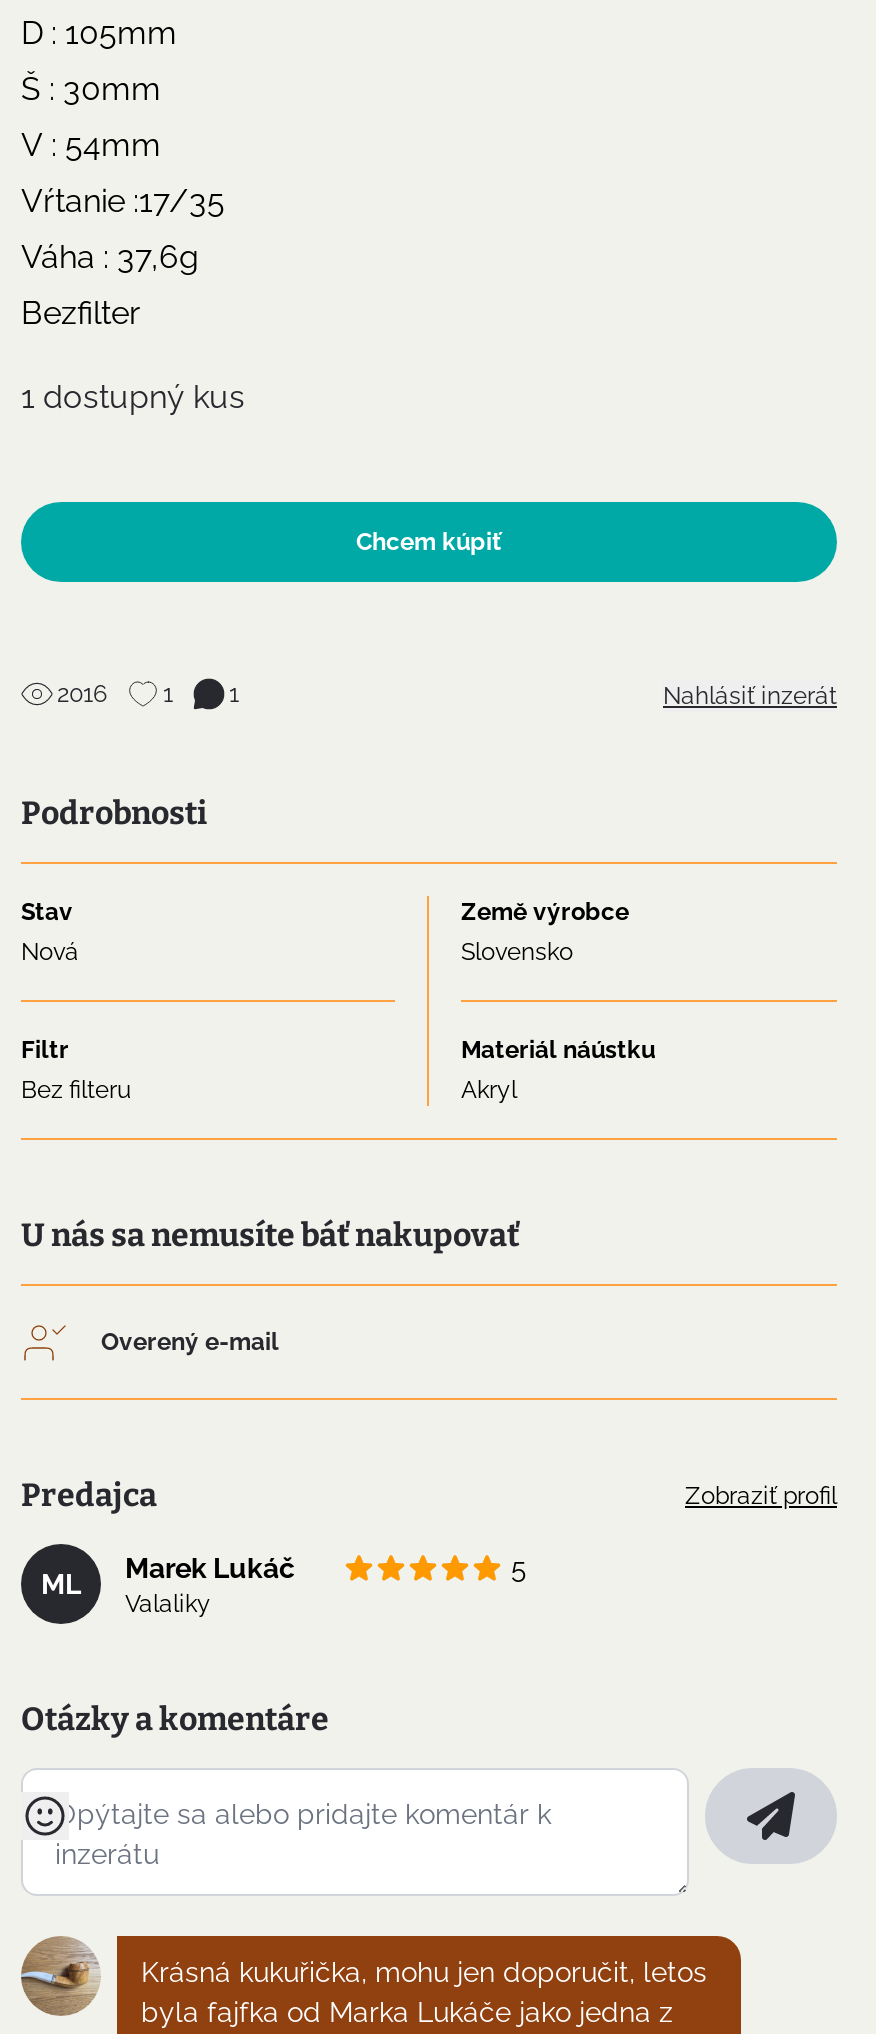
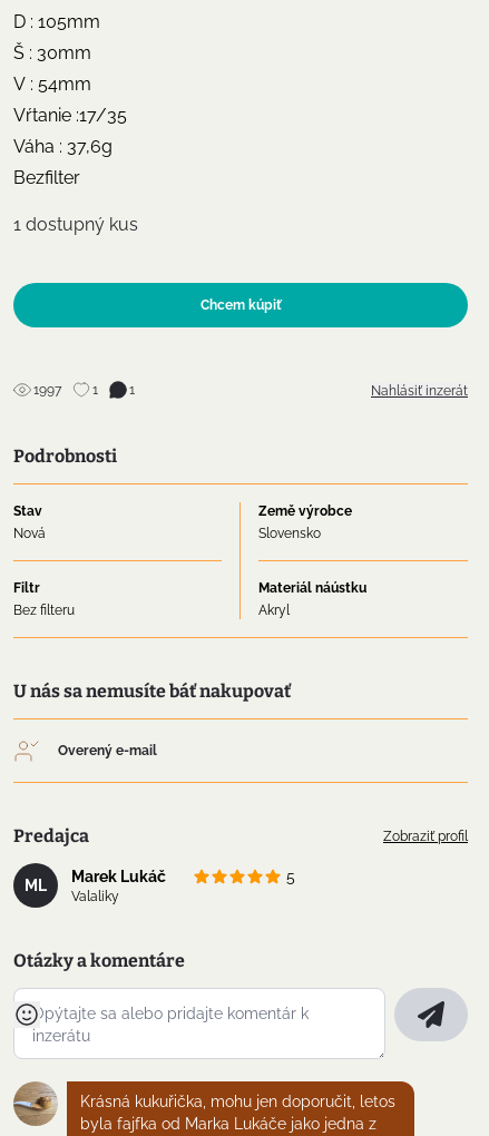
[57,680,239,708] 2016 1 1 -> [33,382,135,398] 1997 1 1

